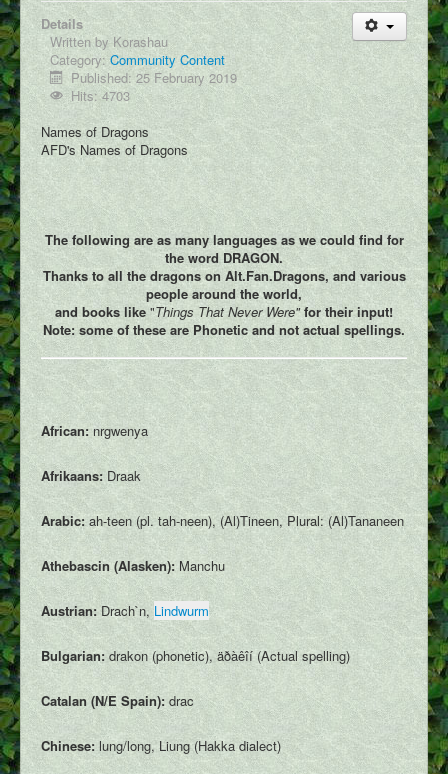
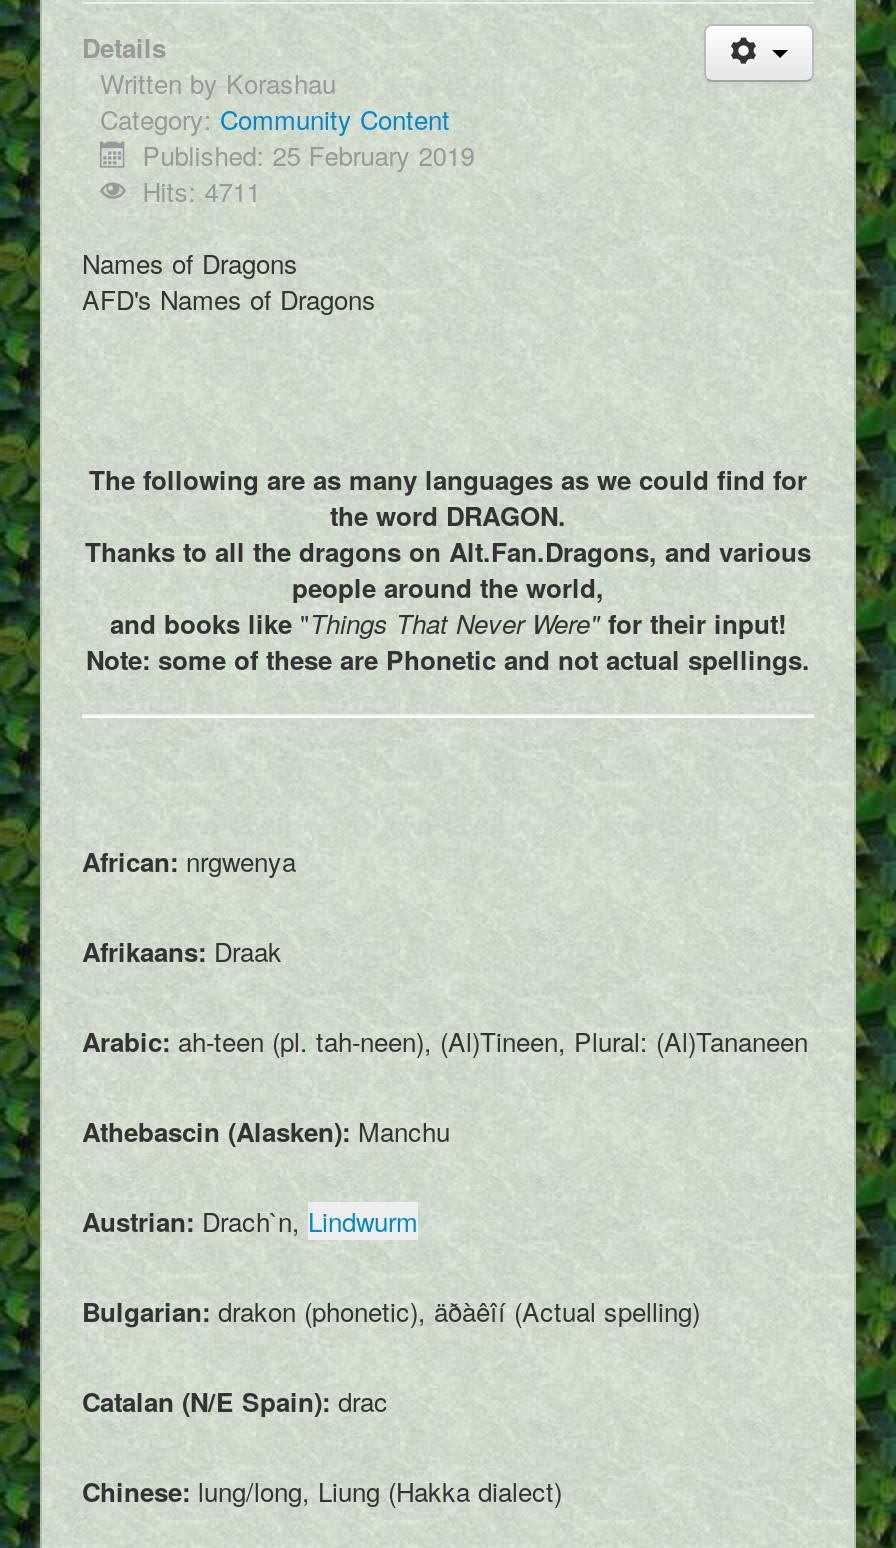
[71,86,130,105] Hits: 4703 -> [142,173,260,211] Hits: 4711

